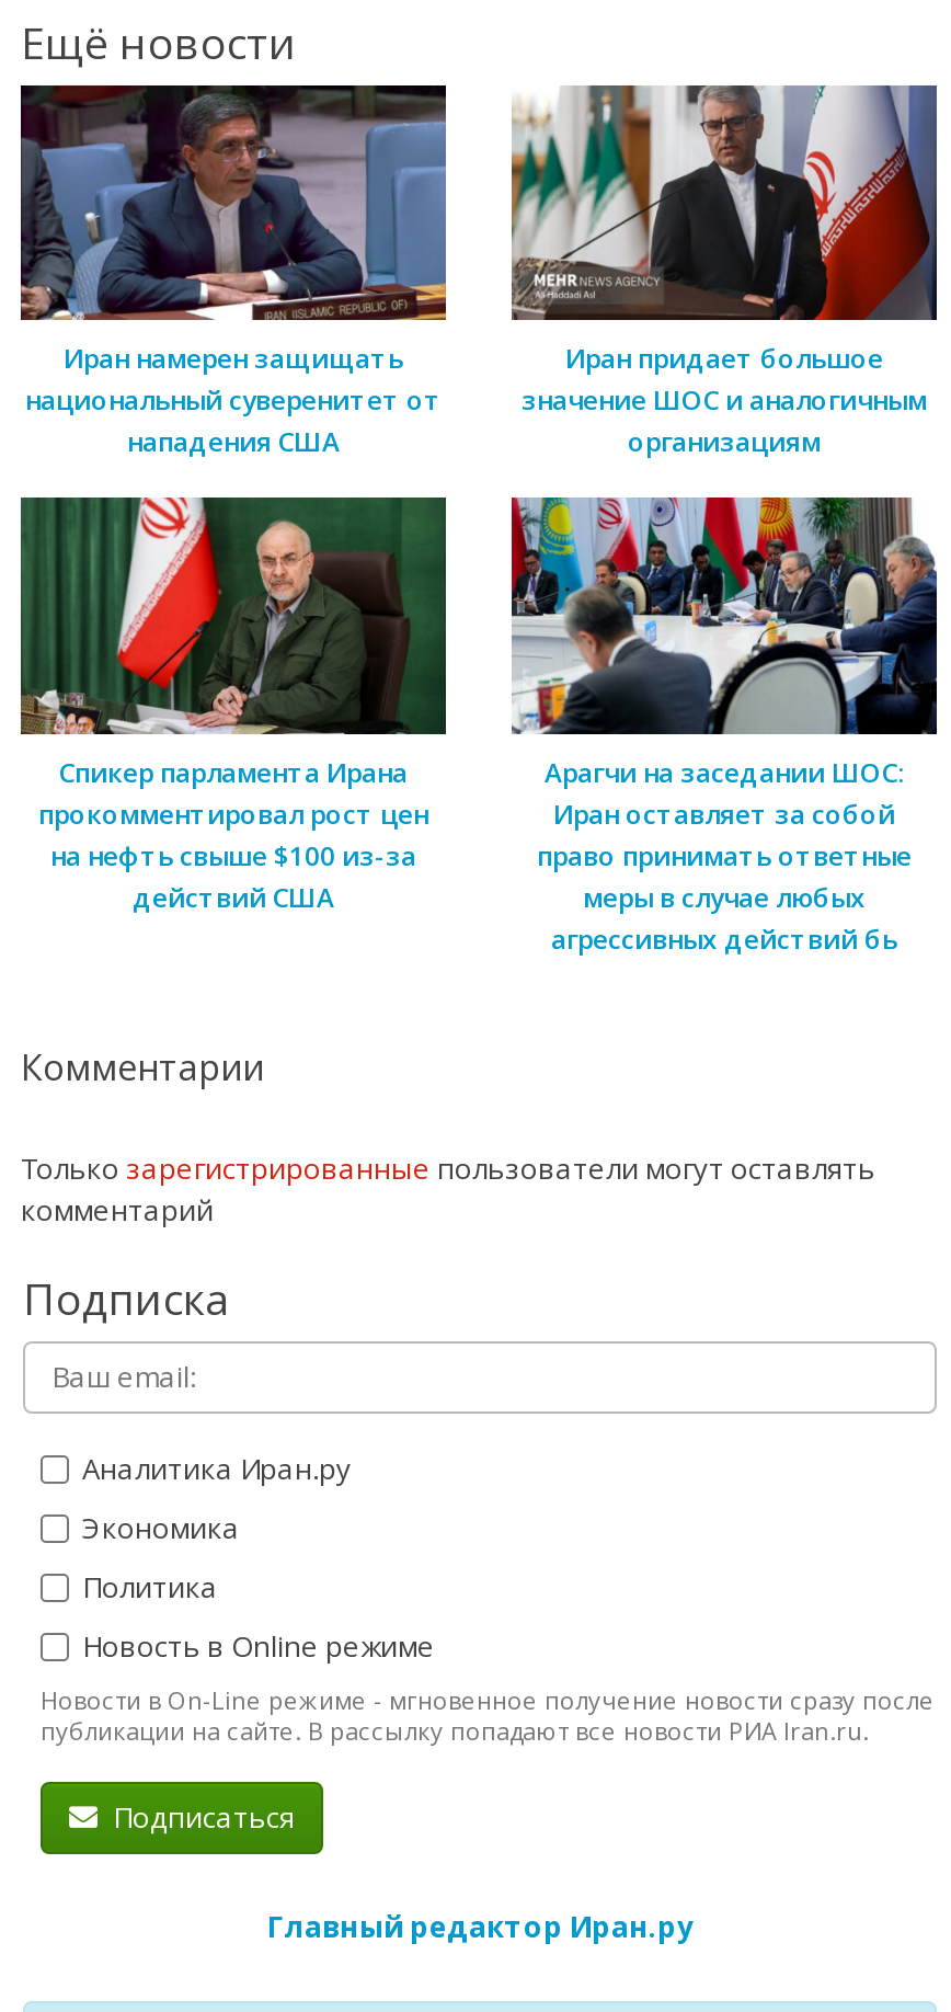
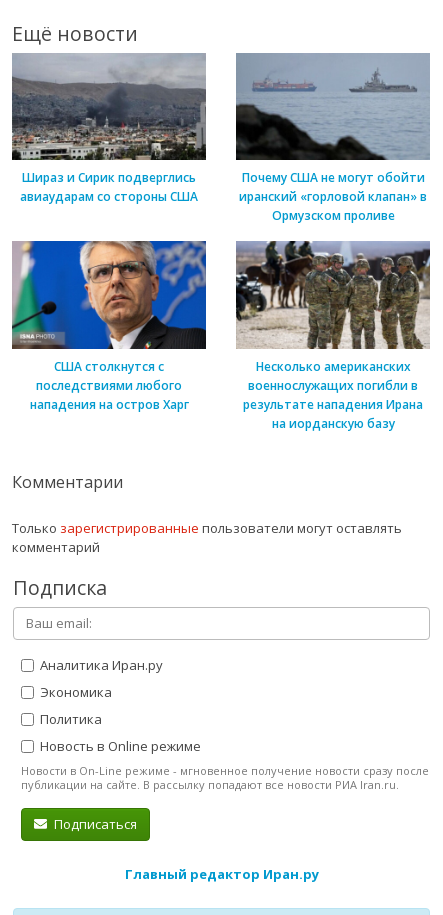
[21,83,446,461] [image] | Иран намерен защищать | национальный суверенитет от | нападения США -> [11,53,207,205] [image] | Шираз и Сирик подверглись | авиаударам со стороны США
[509,83,937,461] [image] | Иран придает большое | значение ШОС и аналогичным | организациям -> [235,52,429,224] [image] | Почему США не могут обойти | иранский «горловой клапан» в | Ормузском проливе
[21,495,448,916] [image] | Спикер парламента Ирана | прокомментировал рост цен | на нефть свыше $100 из-за | действий США -> [12,240,207,413] [image] | США столкнутся с | последствиями любого | нападения на остров Харг
[509,495,939,958] [image] | Арагчи на заседании ШОС: | Иран оставляет за собой | право принимать ответные | меры в случае любых | агрессивных действий бь -> [235,240,431,432] [image] | Несколько американских | военнослужащих погибли в | результате нападения Ирана | на иорданскую базу

